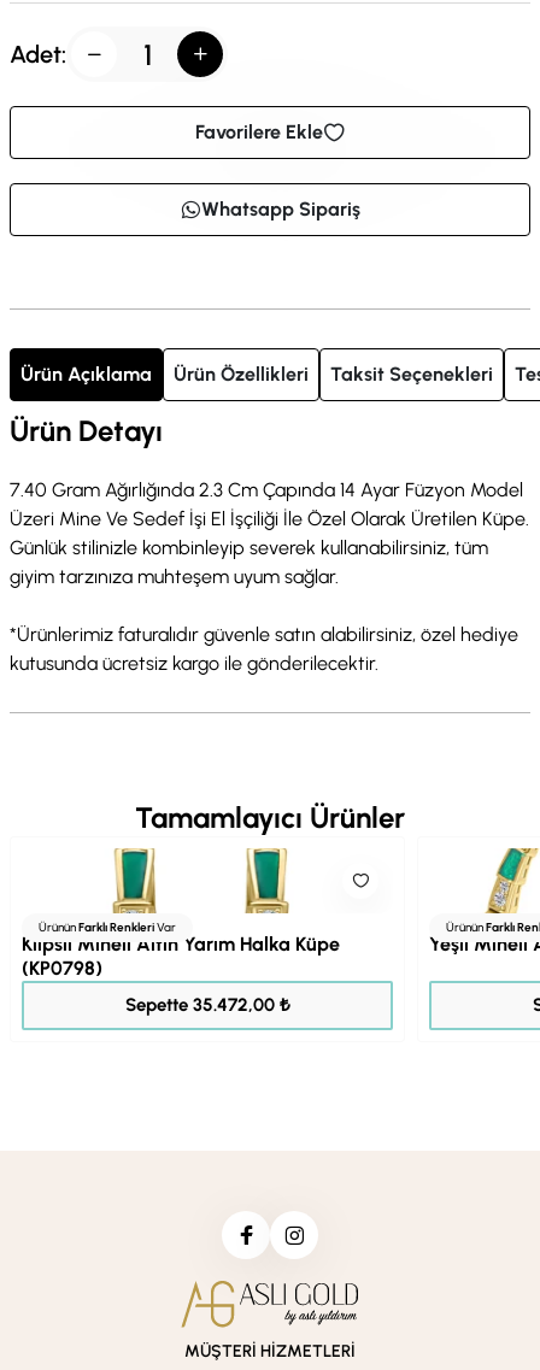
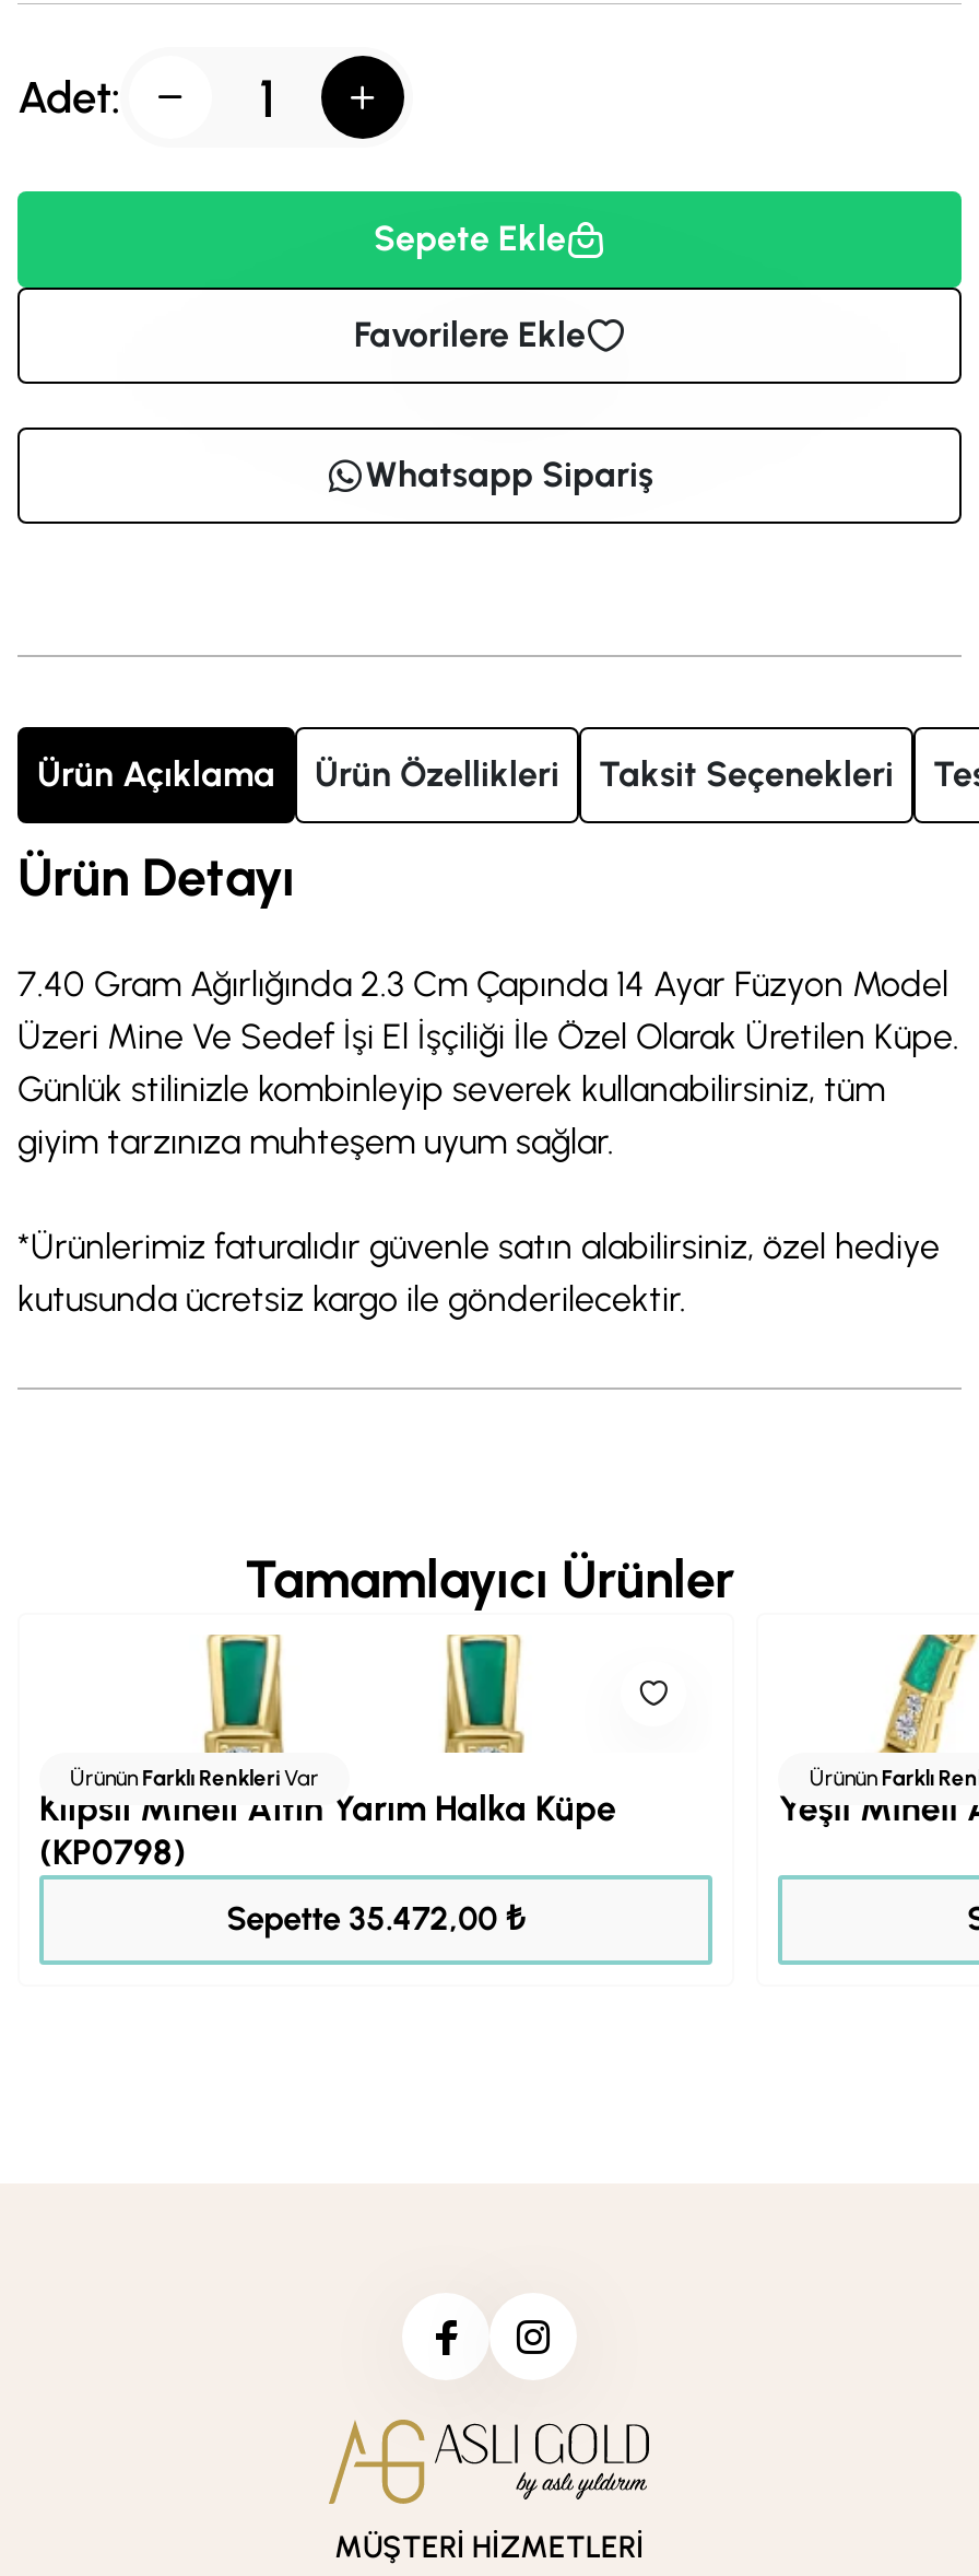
none -> [374,218,566,259] Sepete Ekle

